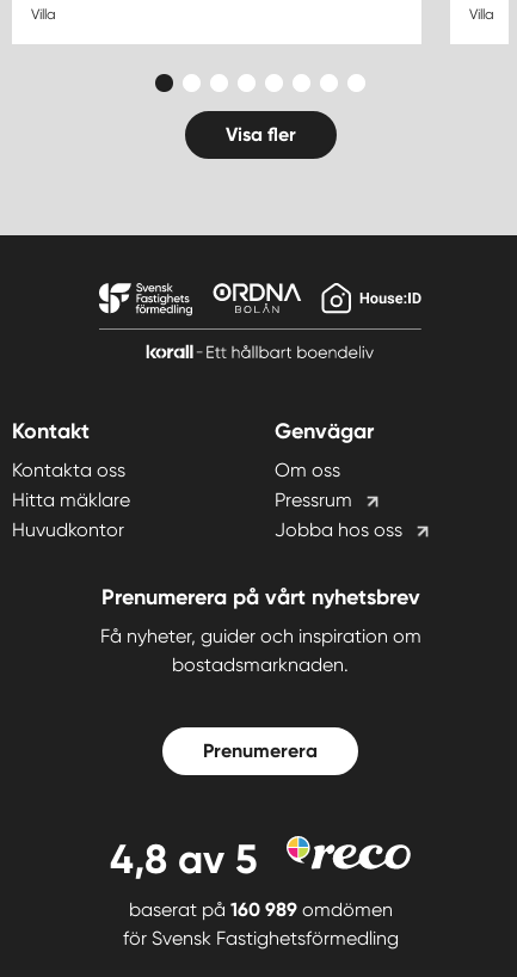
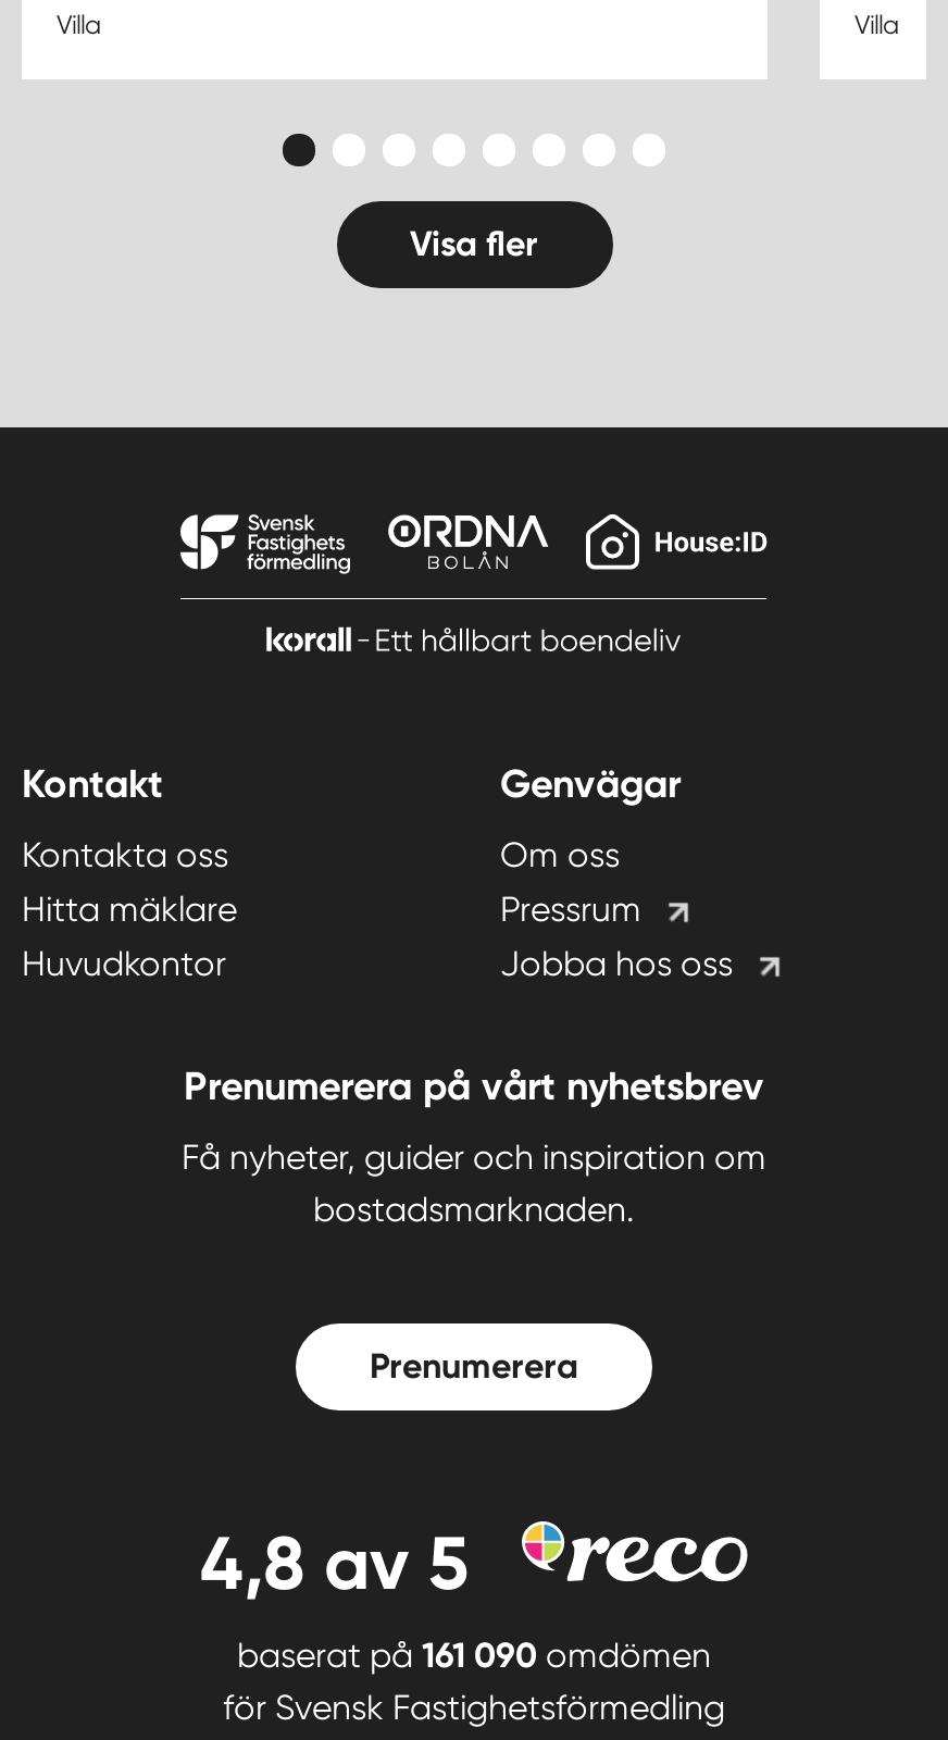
[128,898,392,921] baserat på 160 989 omdömen -> [237,1635,711,1676] baserat på 161 090 omdömen

